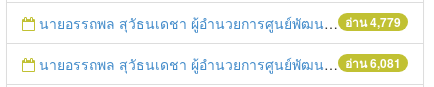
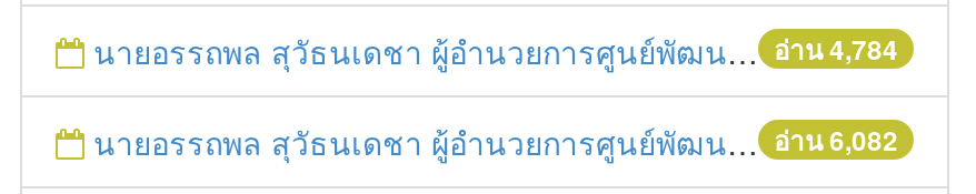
[345,13,401,31] อ่าน 4,779 -> [774,29,898,69] อ่าน 4,784
[345,54,401,72] อ่าน 6,081 -> [774,120,898,160] อ่าน 6,082

